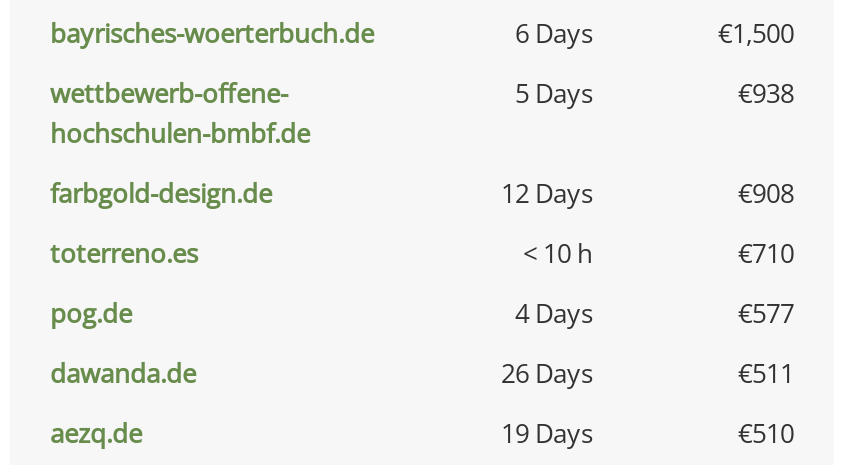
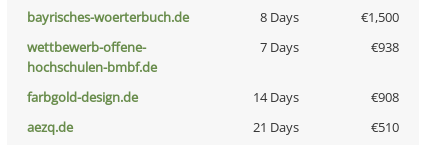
[515,14,593,50] 6 Days -> [259,7,298,25] 8 Days
[515,74,593,110] 5 Days -> [259,37,298,55] 7 Days
[501,174,593,210] 12 Days -> [252,87,298,105] 14 Days
[50,234,794,390] toterreno.es | < 10 h | €710 | pog.de | 4 Days | €577 | dawanda.de | 26 Days | €511 -> none
[501,414,593,450] 19 Days -> [252,117,298,135] 21 Days

